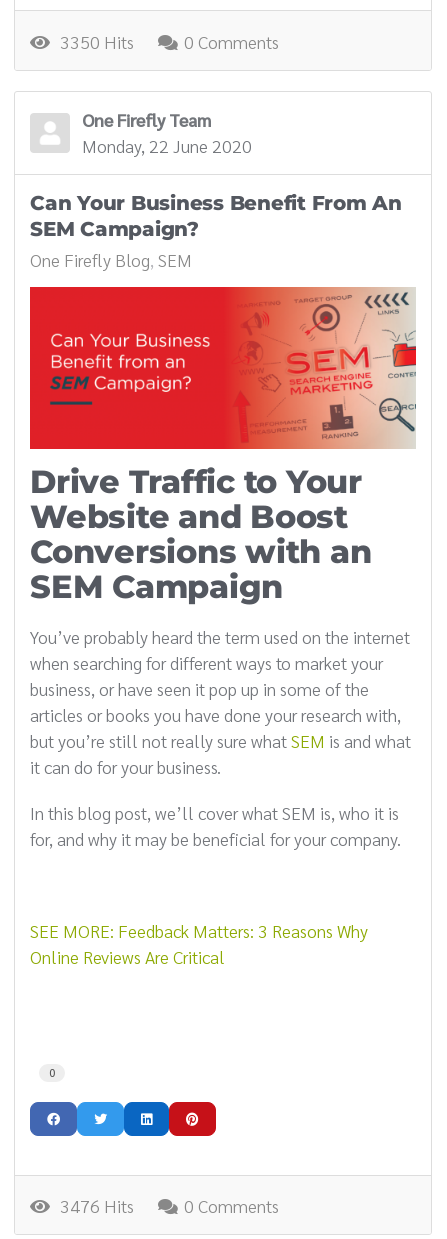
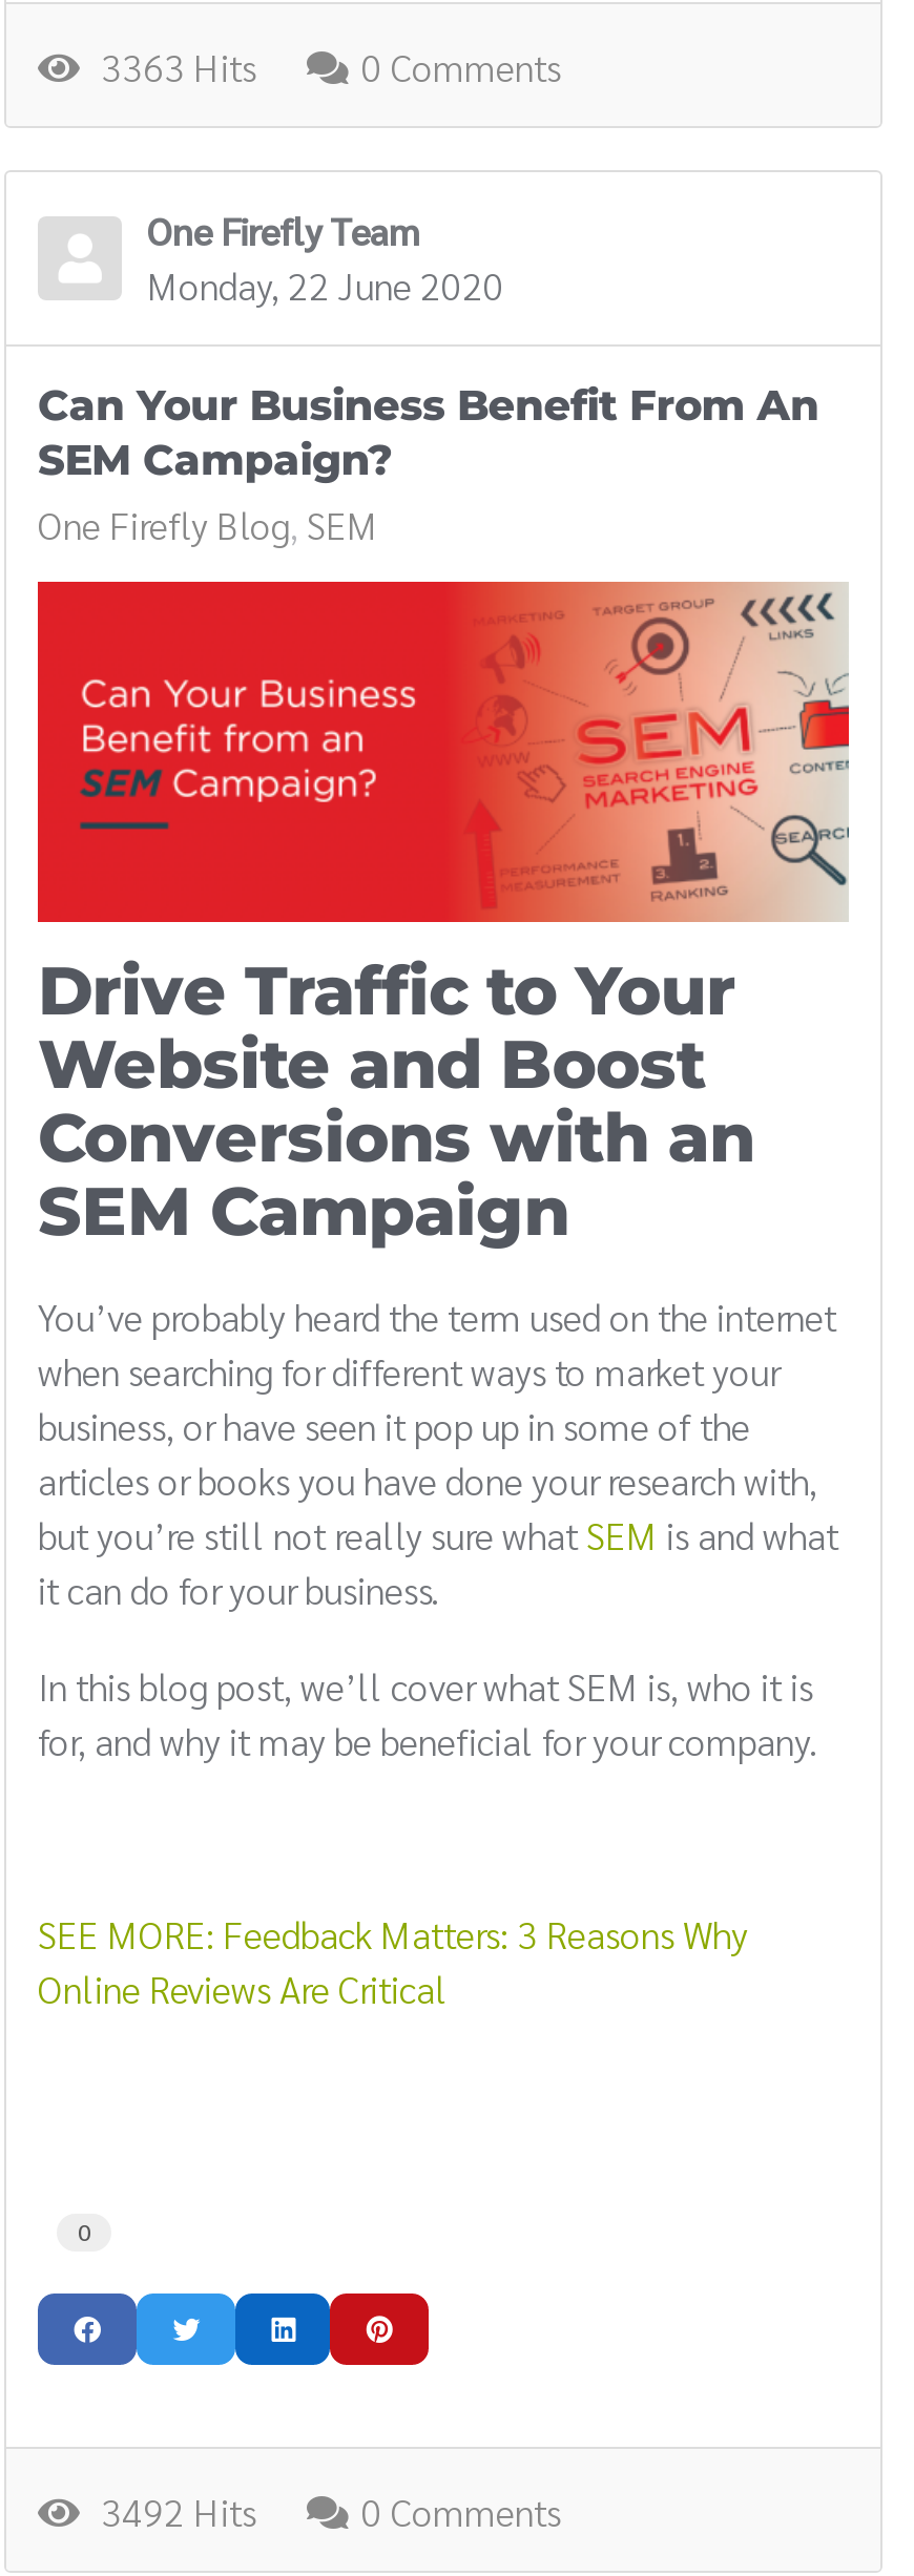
[52,30,134,53] 3350 Hits -> [84,42,256,91] 3363 Hits
[52,1194,134,1217] 3476 Hits -> [84,2487,256,2535] 3492 Hits

